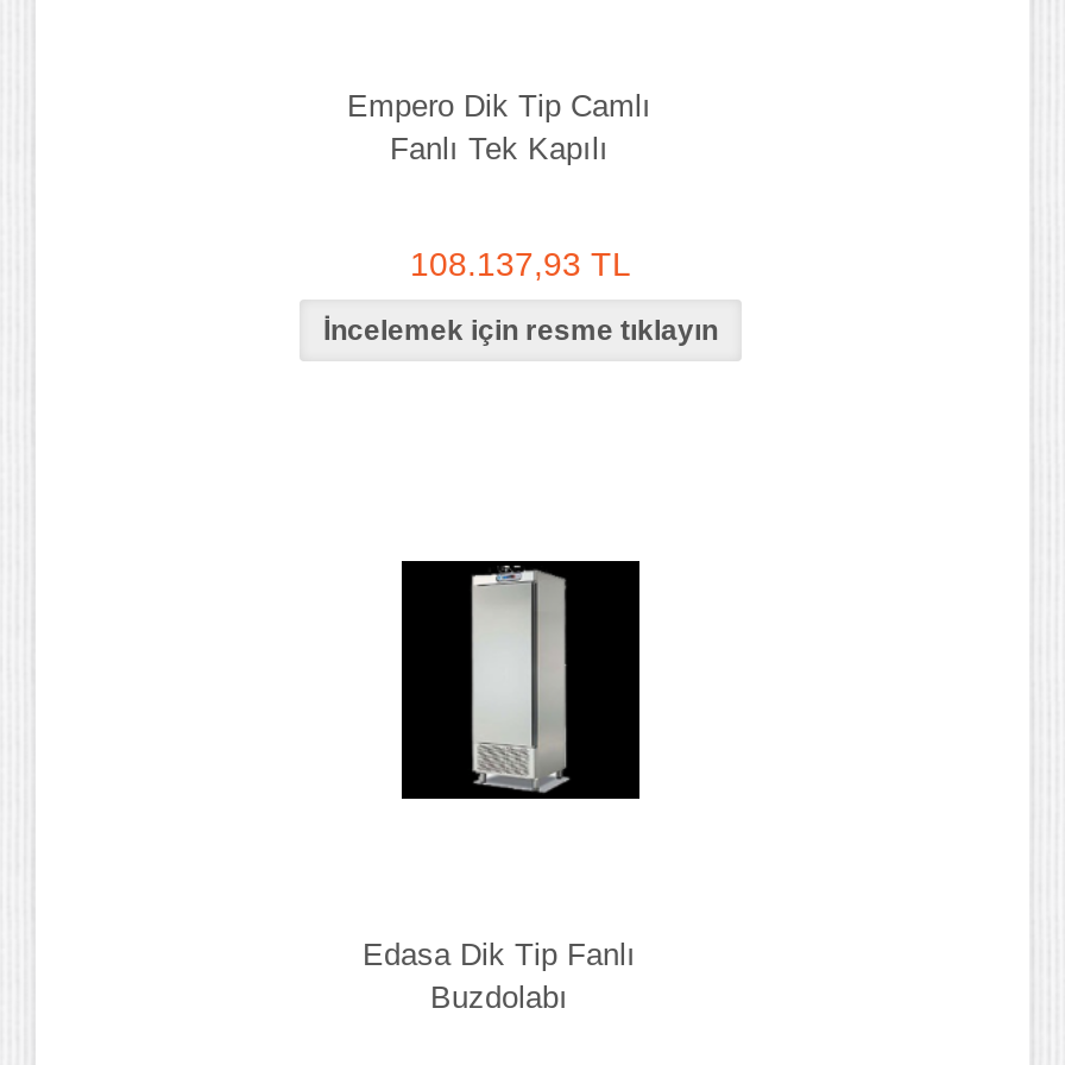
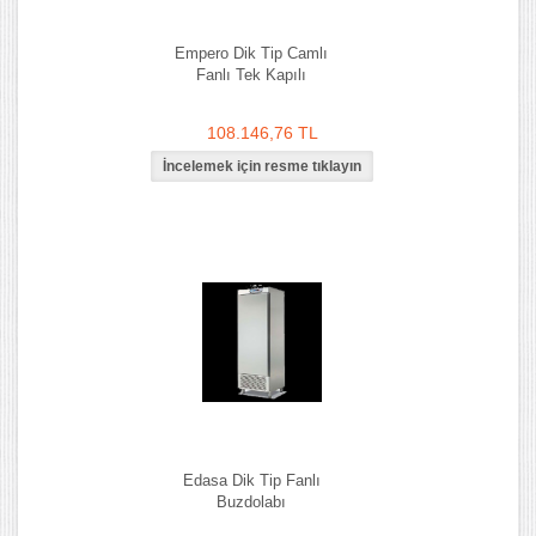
[410,245,631,283] 108.137,93 TL -> [206,123,318,142] 108.146,76 TL

